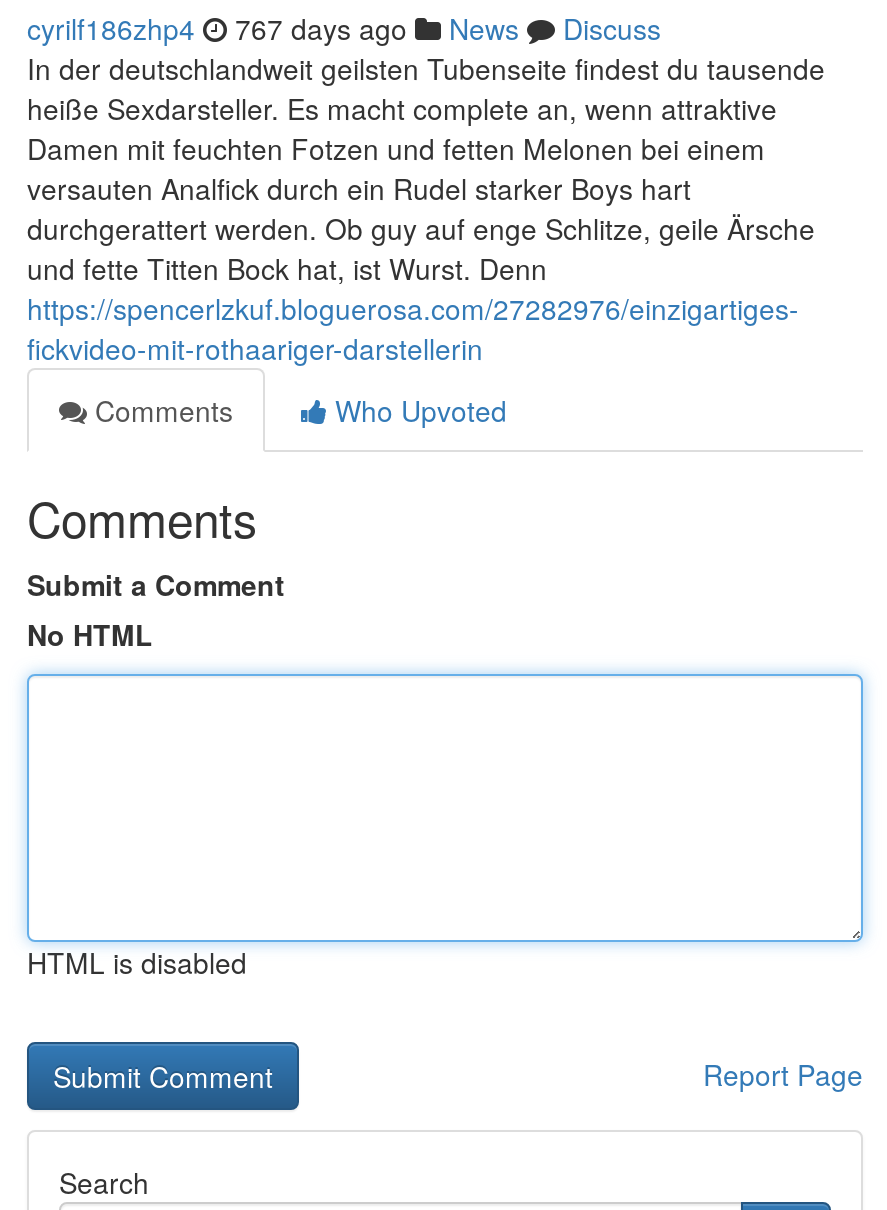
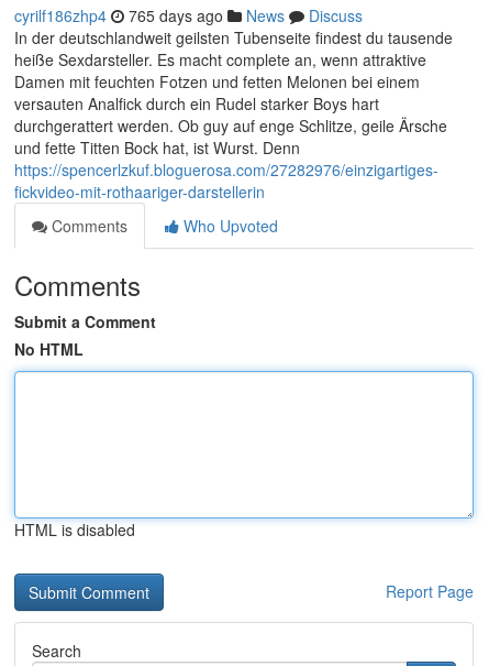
[27,8,661,48] cyrilf186zhp4 767 days ago News Discuss -> [14,4,363,26] cyrilf186zhp4 765 days ago News Discuss

